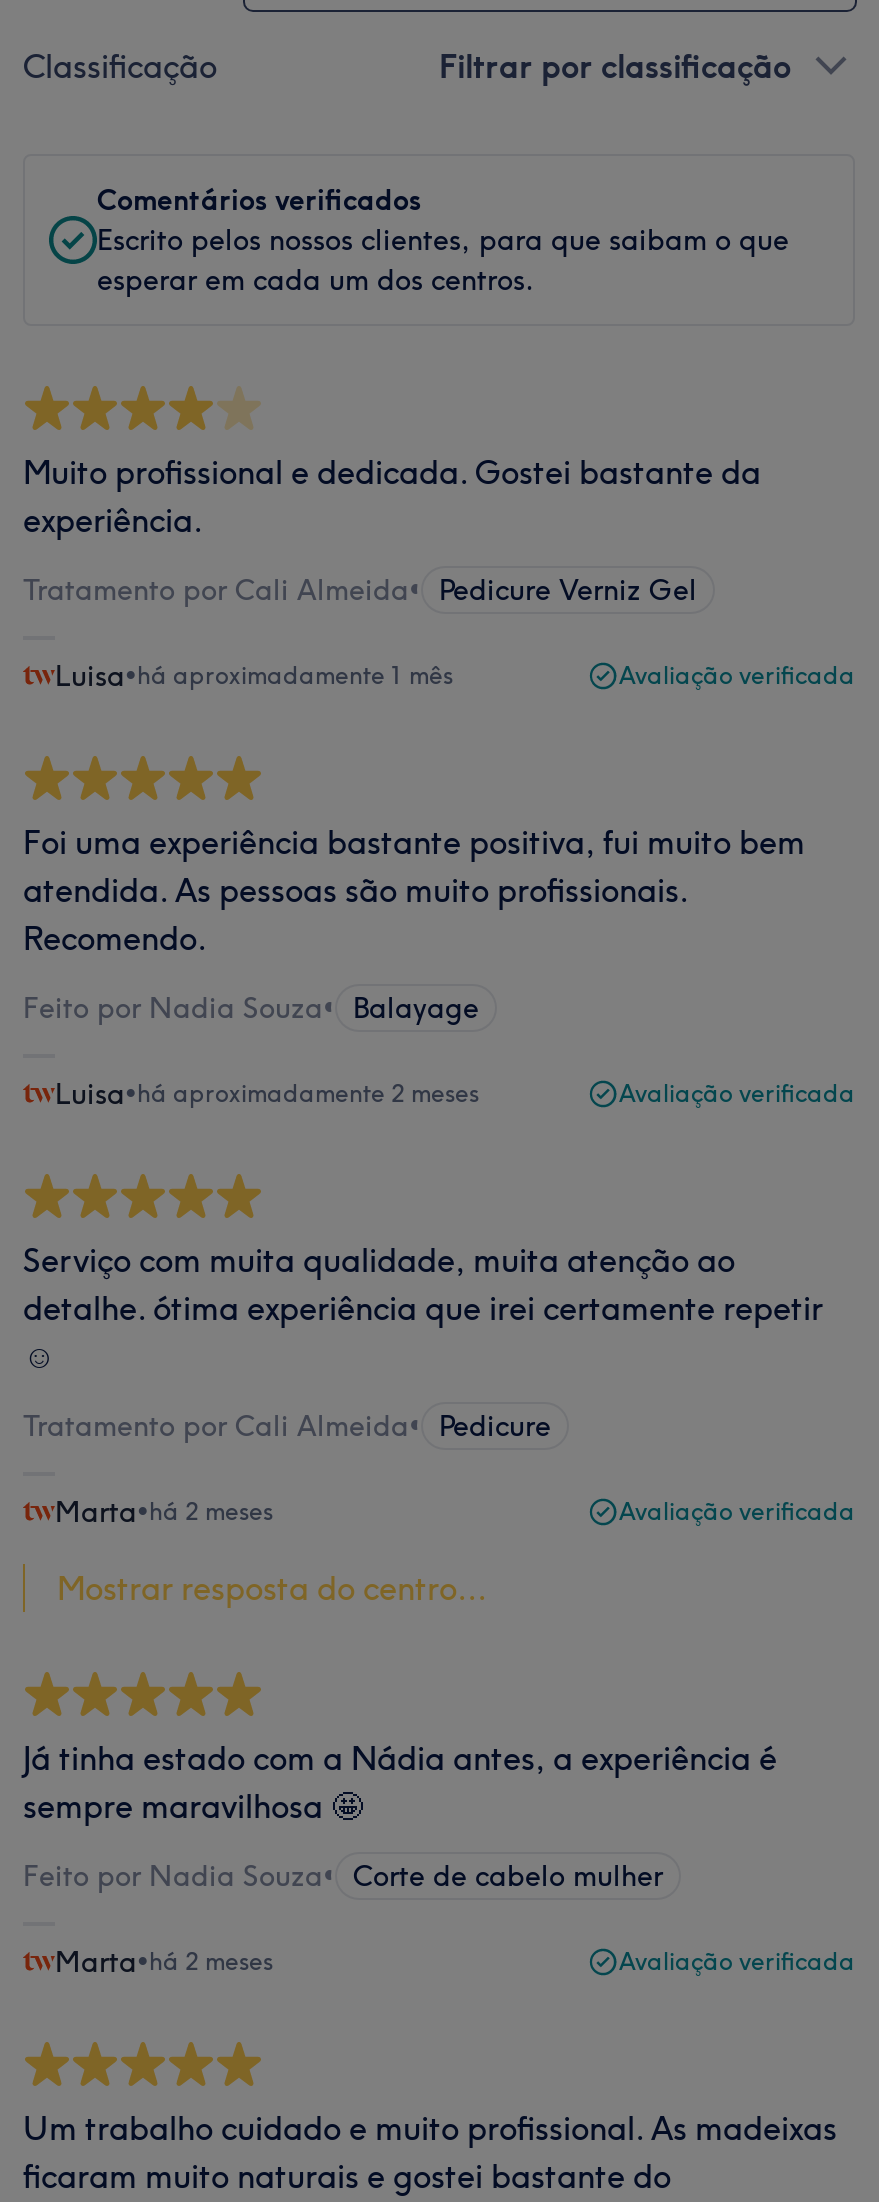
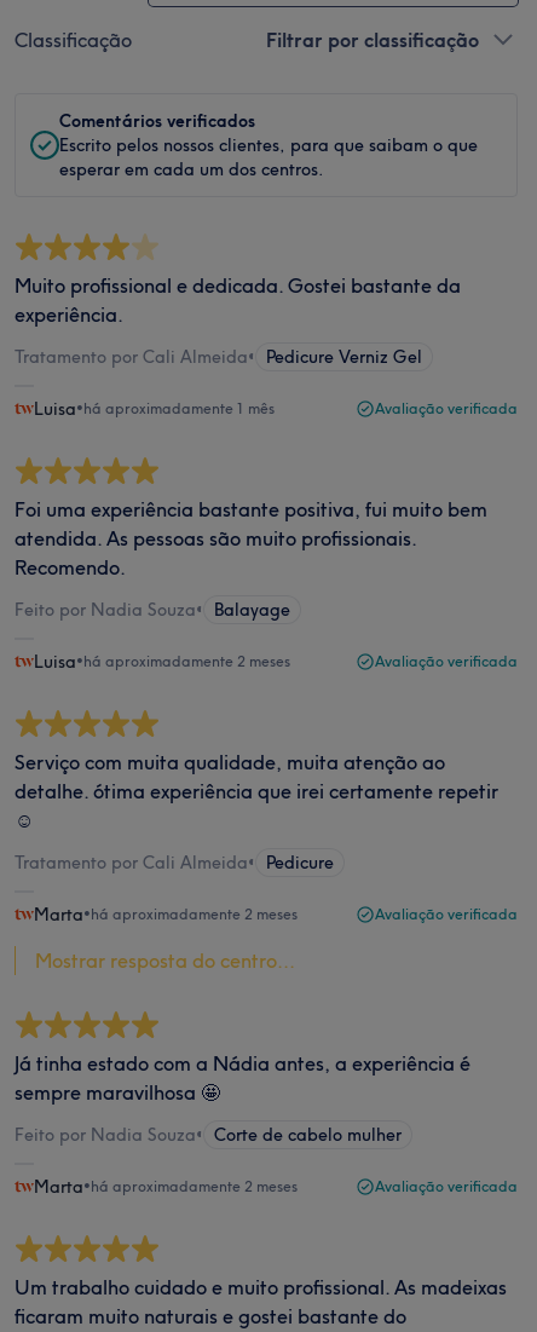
[55,1494,273,1530] Marta•há 2 meses -> [34,904,298,926] Marta•há aproximadamente 2 meses
[55,1944,273,1980] Marta•há 2 meses -> [34,1176,298,1198] Marta•há aproximadamente 2 meses

